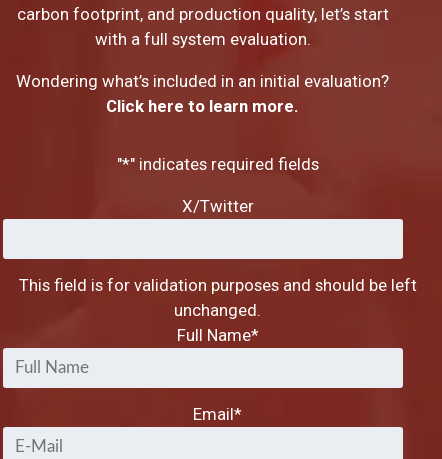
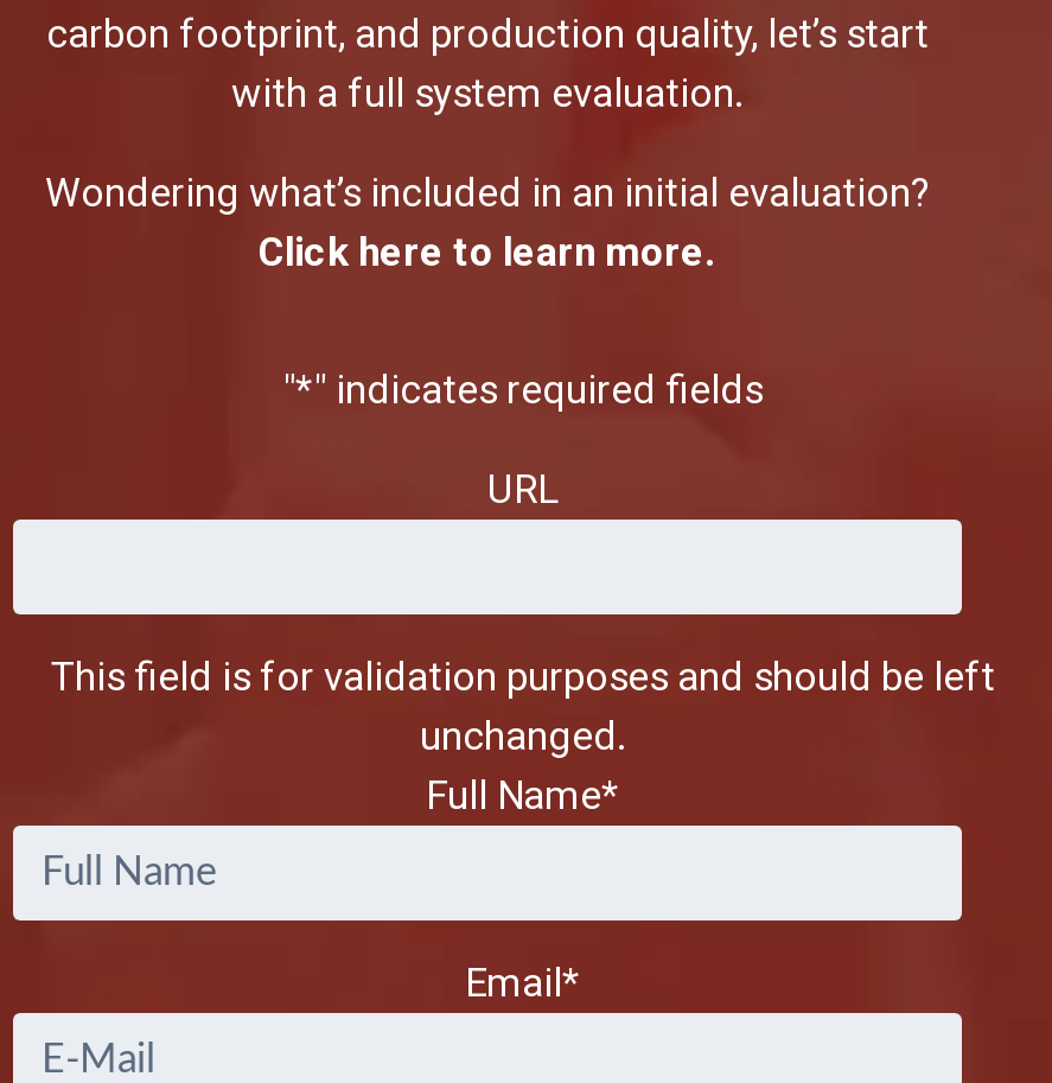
[182,196,254,216] X/Twitter -> [487,465,559,512] URL

